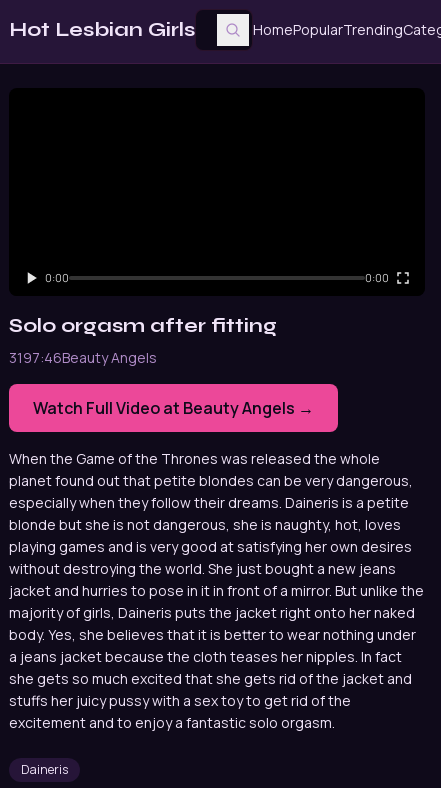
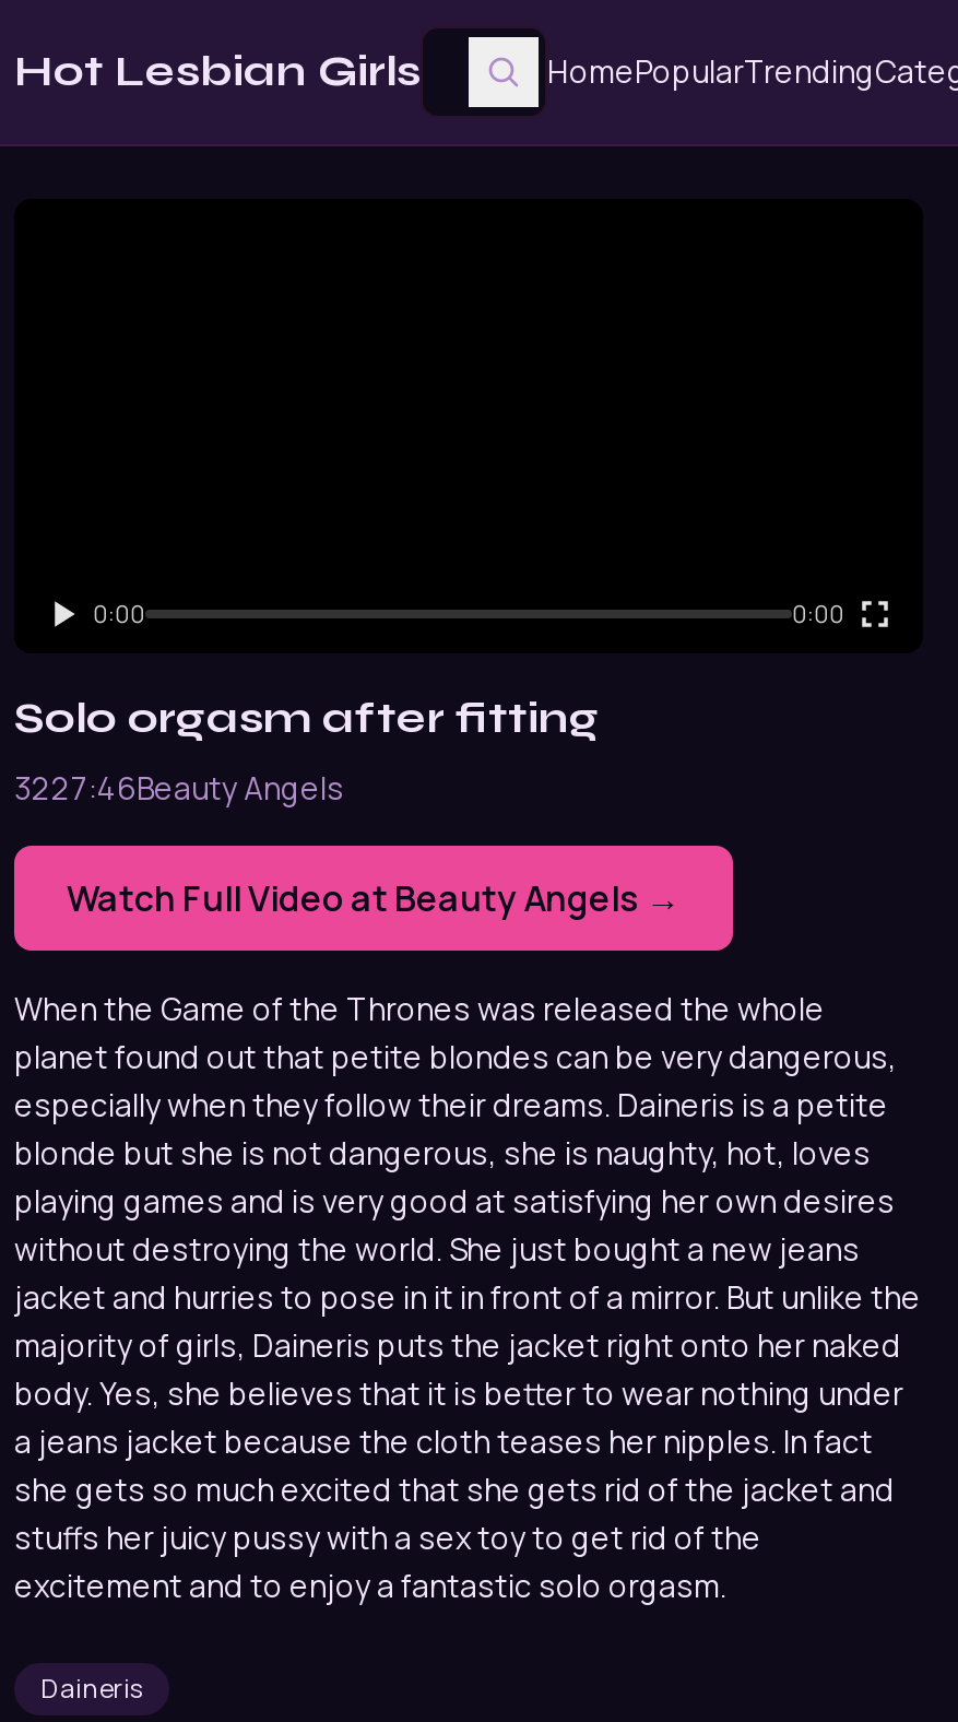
[9,348,157,367] 3197:46Beauty Angels -> [14,767,344,809] 3227:46Beauty Angels

